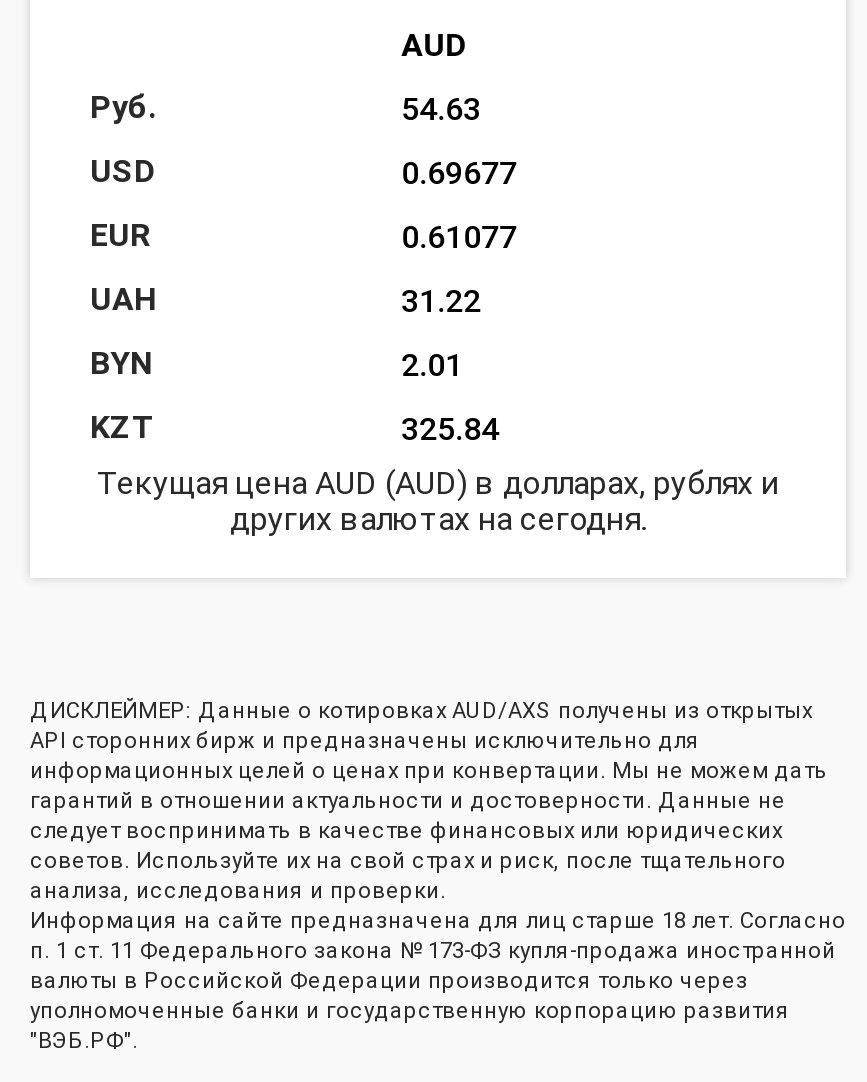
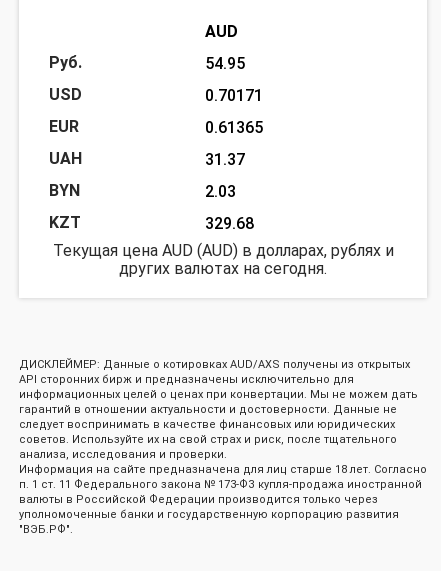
[401,90,481,128] 54.63 -> [205,54,245,73] 54.95
[401,154,517,192] 0.69677 -> [205,86,263,105] 0.70171
[401,218,517,256] 0.61077 -> [205,118,263,137] 0.61365
[401,282,481,320] 31.22 -> [205,150,245,169] 31.37
[401,346,463,384] 2.01 -> [205,182,236,201] 2.03
[401,410,499,448] 325.84 -> [205,214,254,233] 329.68

